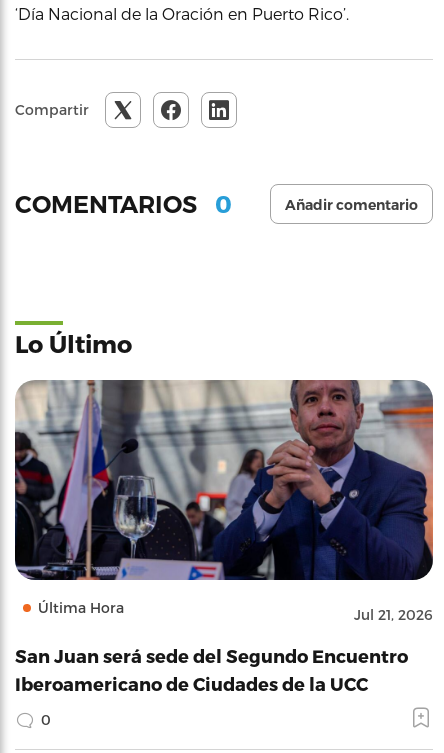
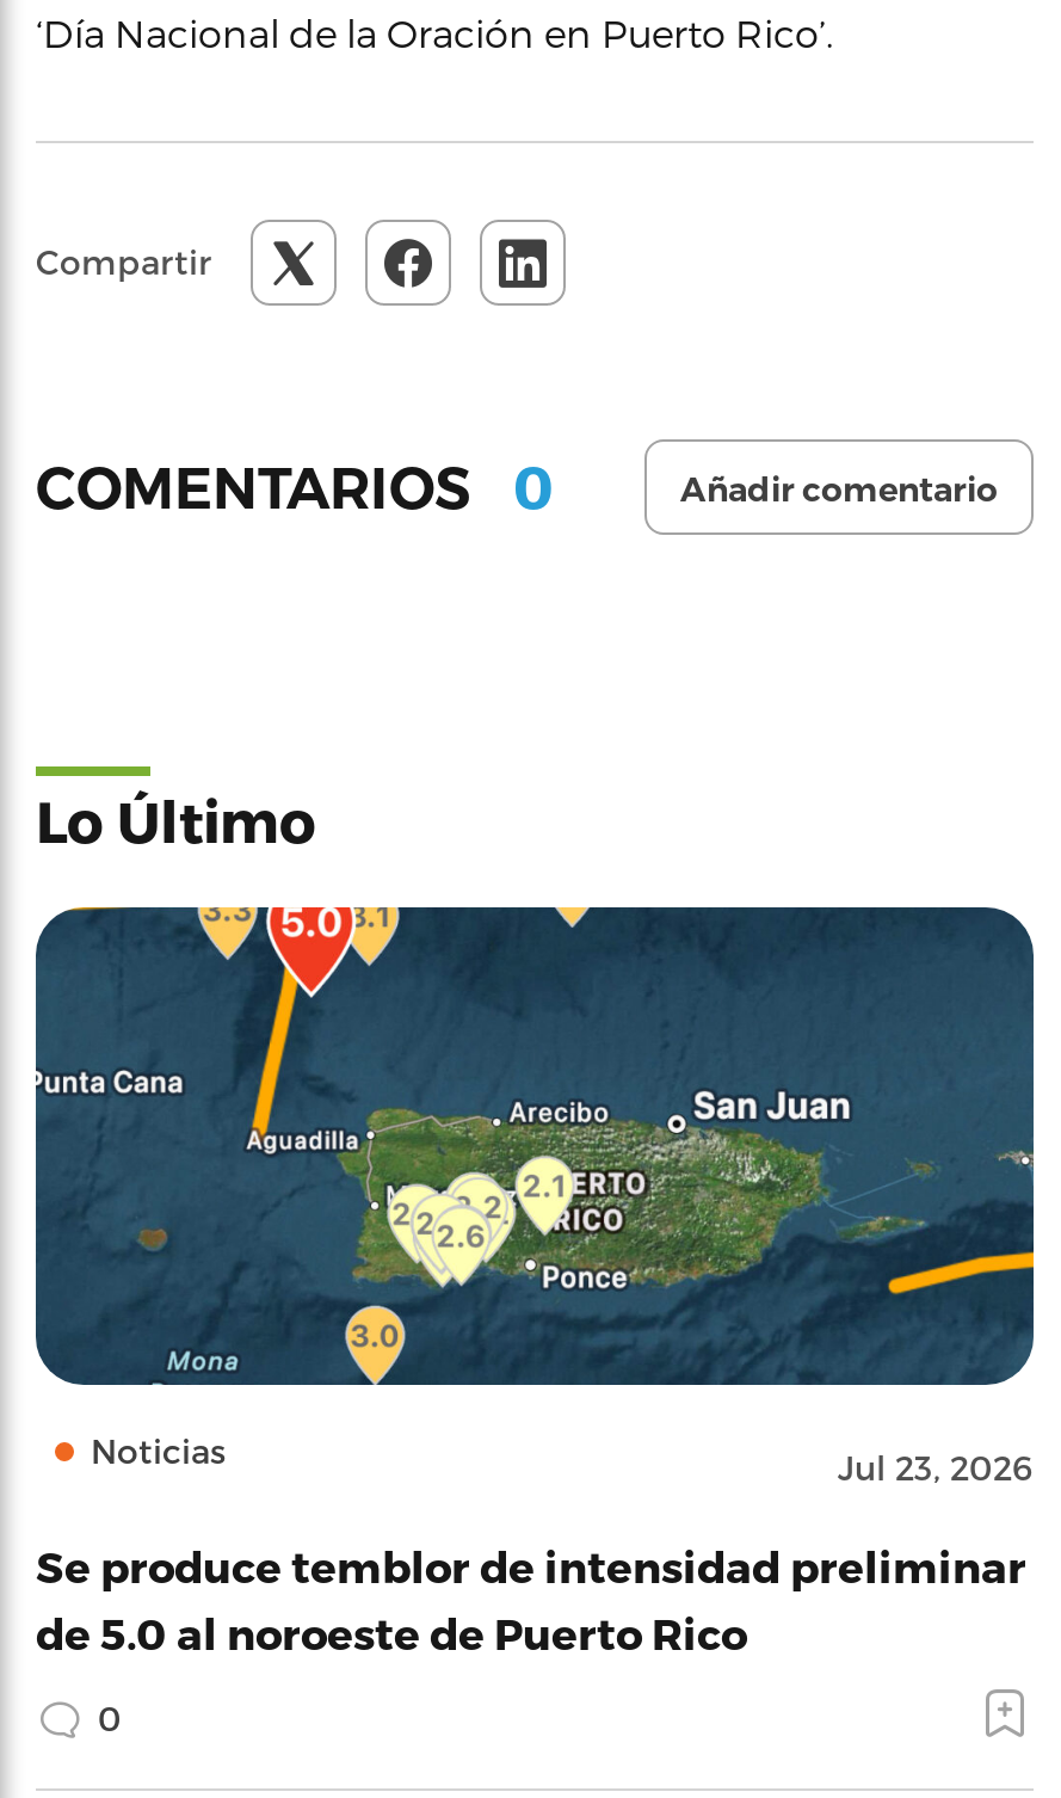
[15,379,434,623] [image] | Última Hora | Jul 21, 2026 -> [33,905,1036,1488] [image] | Noticias | Jul 23, 2026
[15,645,408,694] San Juan será sede del Segundo Encuentro | Iberoamericano de Ciudades de la UCC -> [36,1540,1026,1657] Se produce temblor de intensidad preliminar | de 5.0 al noroeste de Puerto Rico

